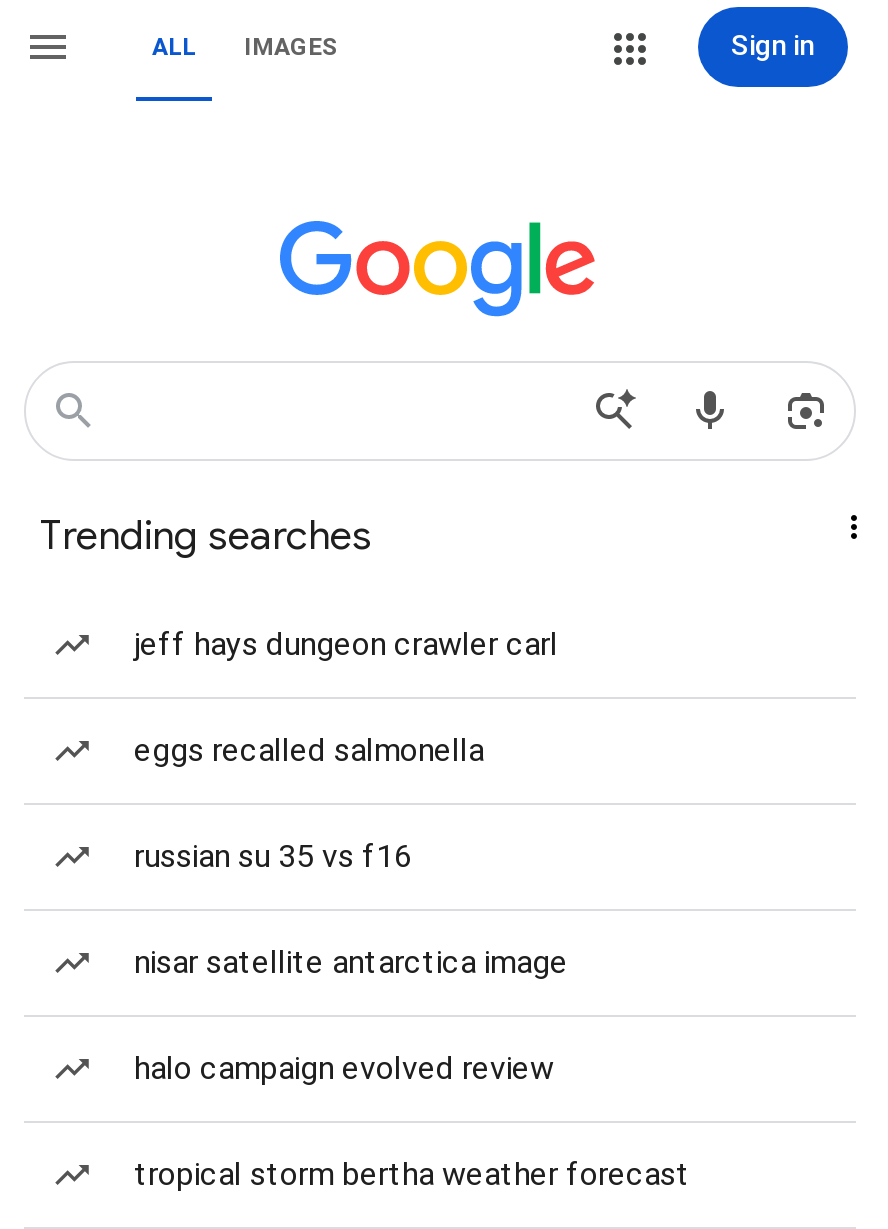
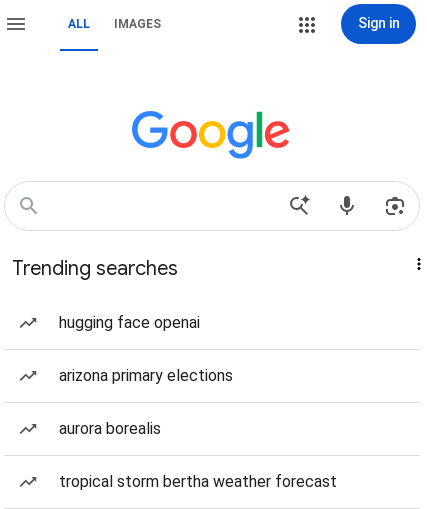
[134,625,568,1087] jeff hays dungeon crawler carl | eggs recalled salmonella | russian su 35 vs f16 | nisar satellite antarctica image | halo campaign evolved review -> [59,313,233,438] hugging face openai | arizona primary elections | aurora borealis

